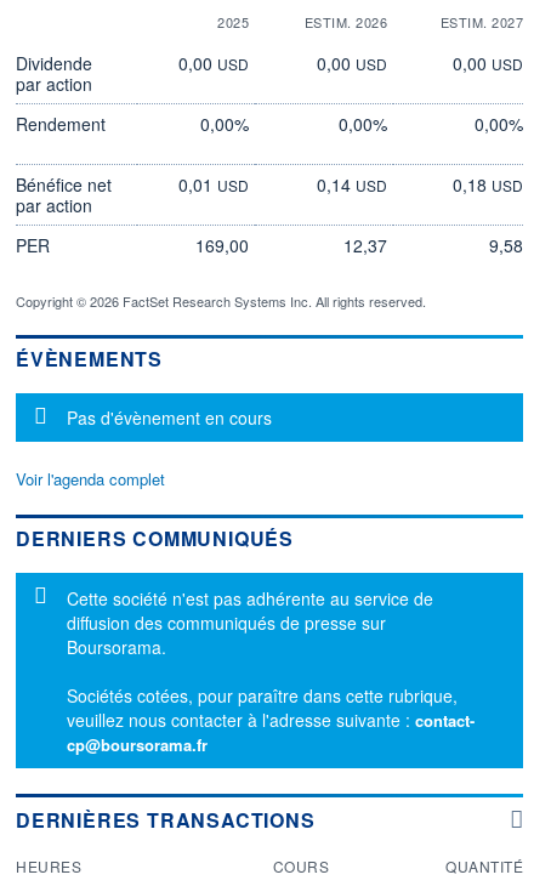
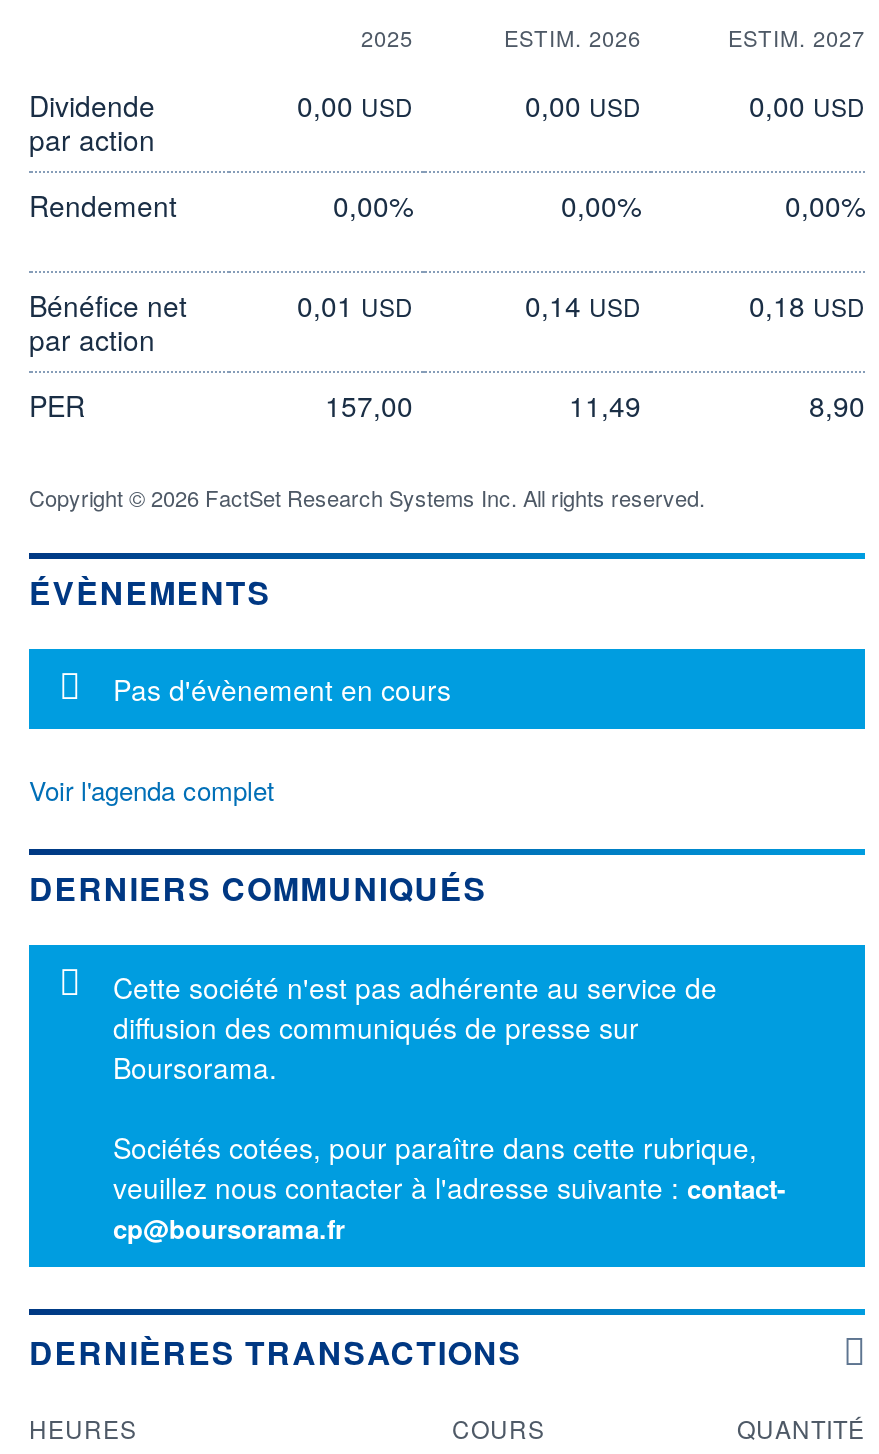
[195,233,249,257] 169,00 -> [325,385,413,425] 157,00
[343,233,387,257] 12,37 -> [569,385,641,425] 11,49
[489,233,523,257] 9,58 -> [809,385,865,425] 8,90

